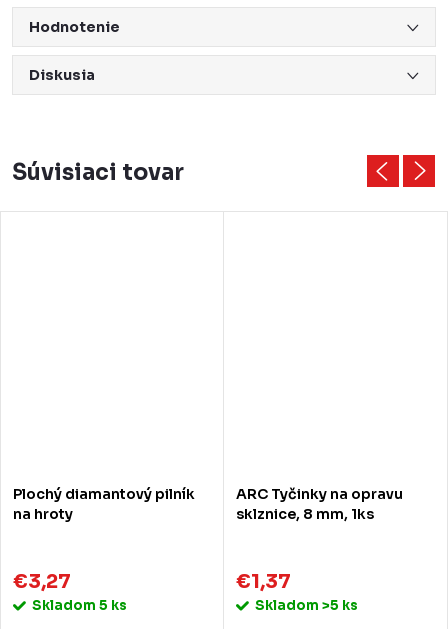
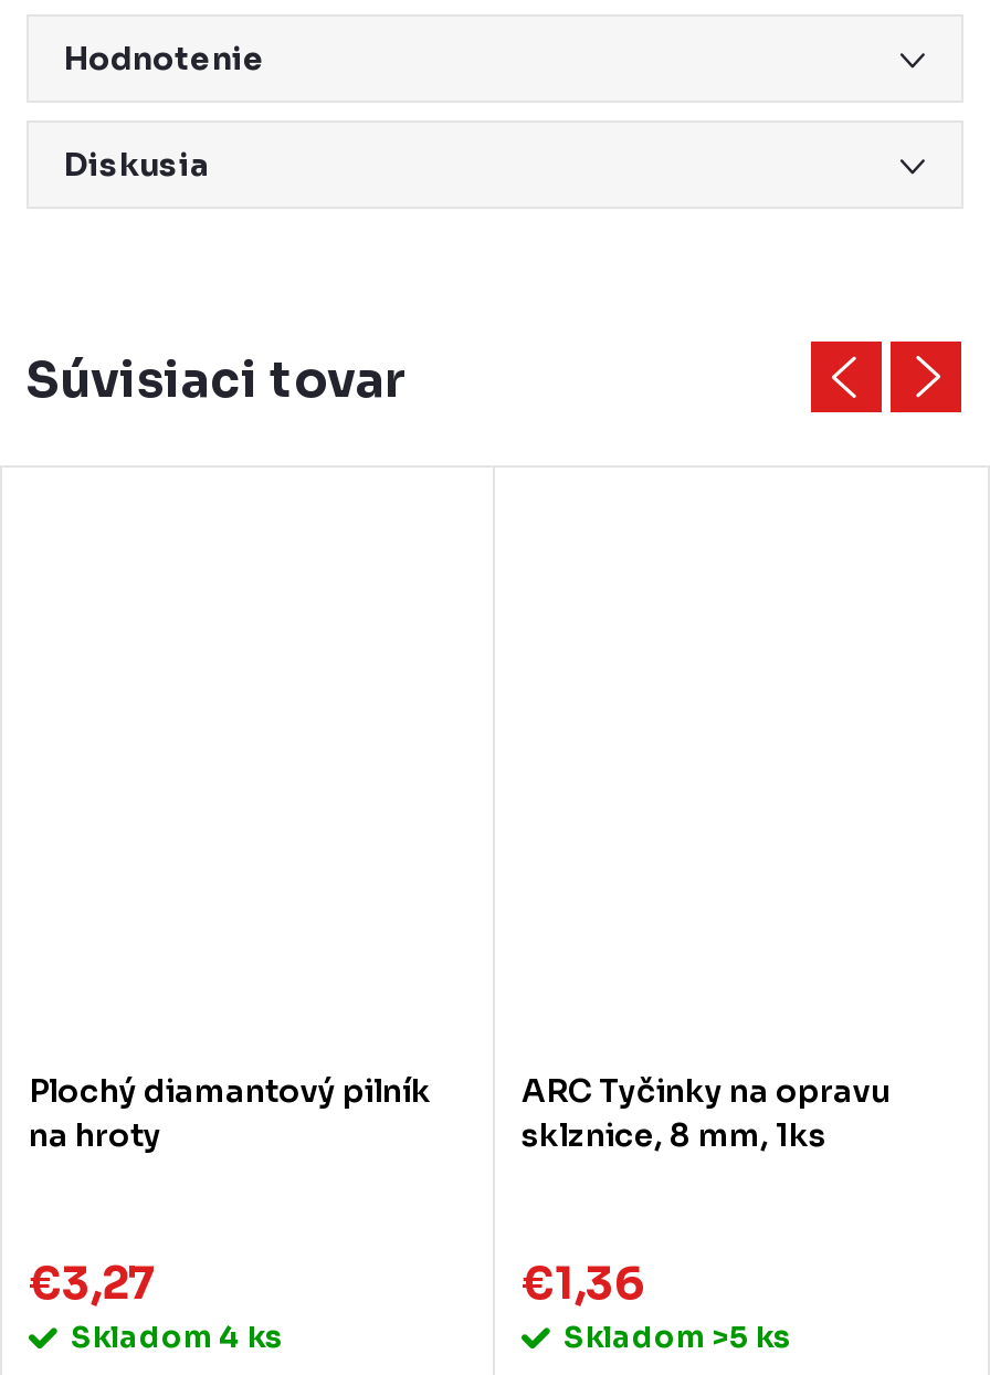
[236,569,291,594] €1,37 -> [522,1257,645,1313] €1,36
[32,597,127,614] Skladom 5 ks -> [71,1318,283,1356] Skladom 4 ks

